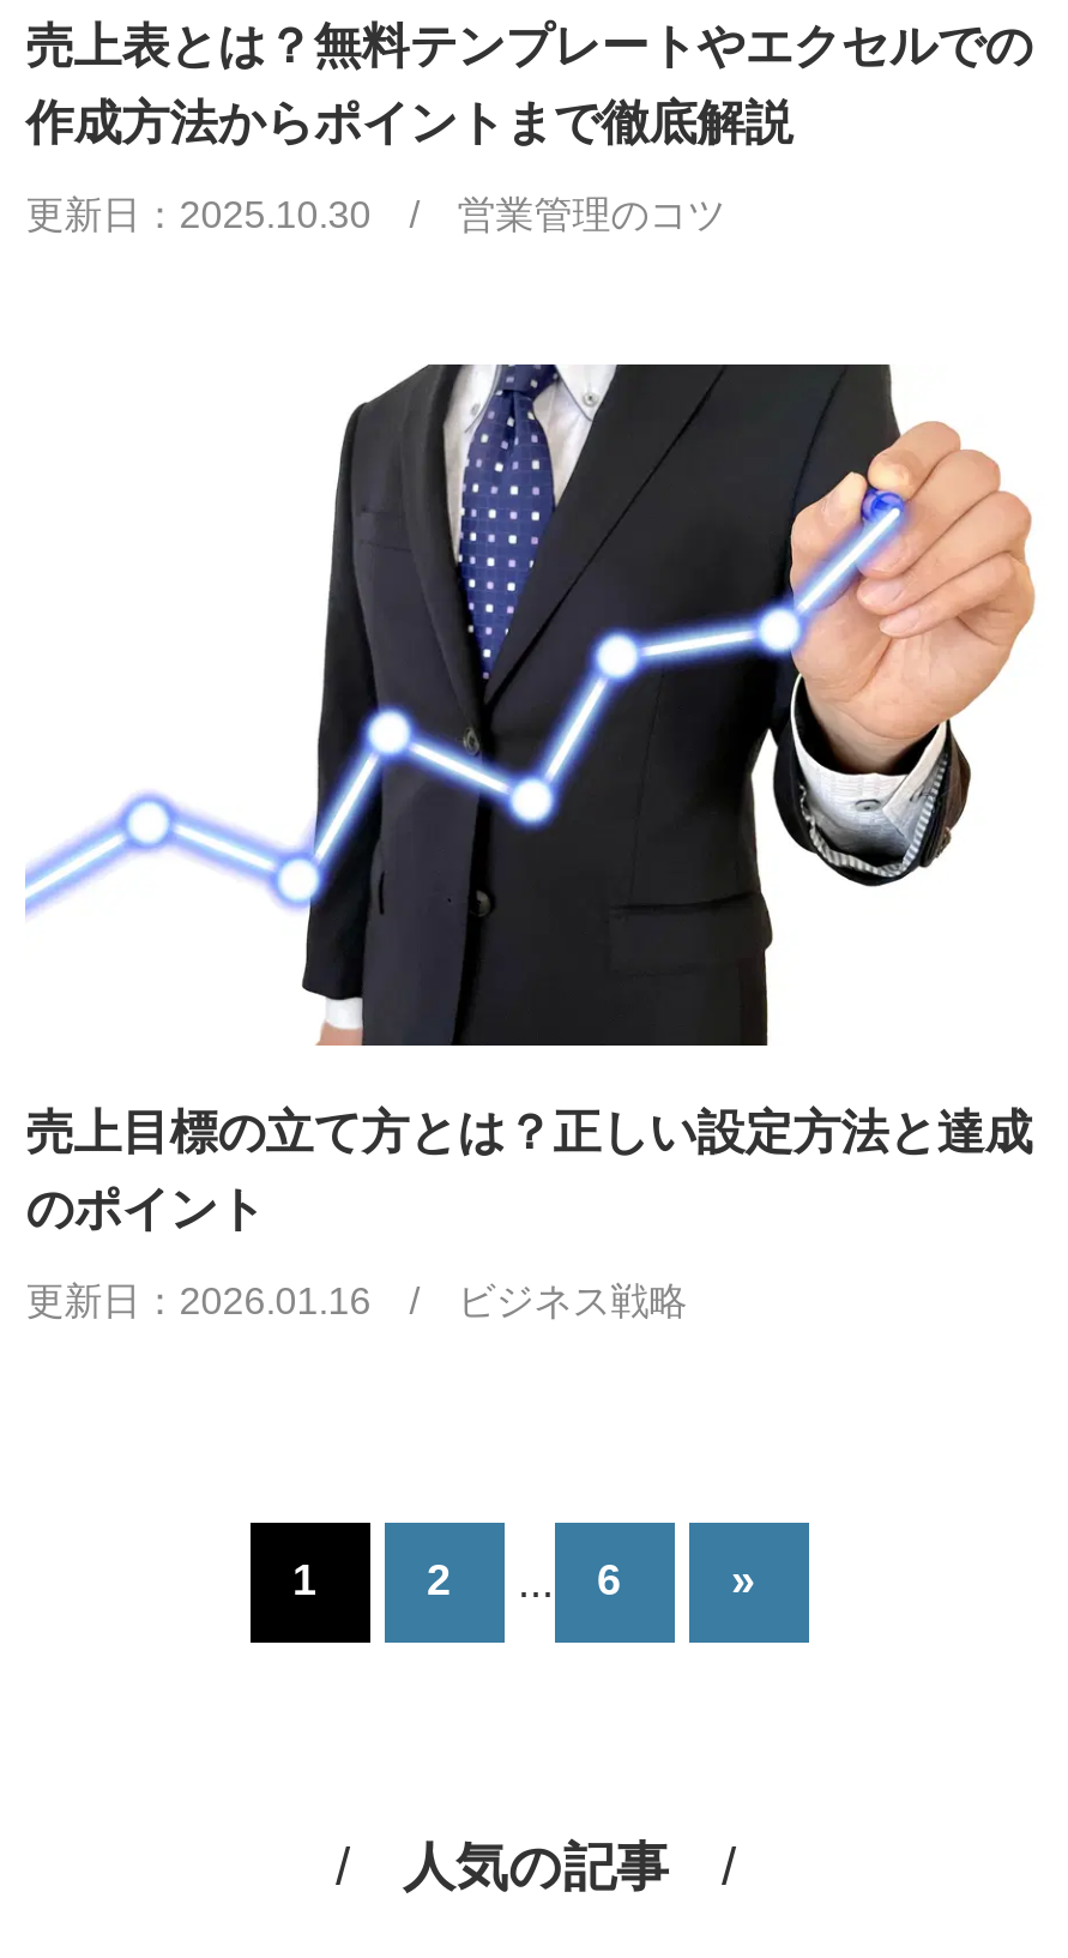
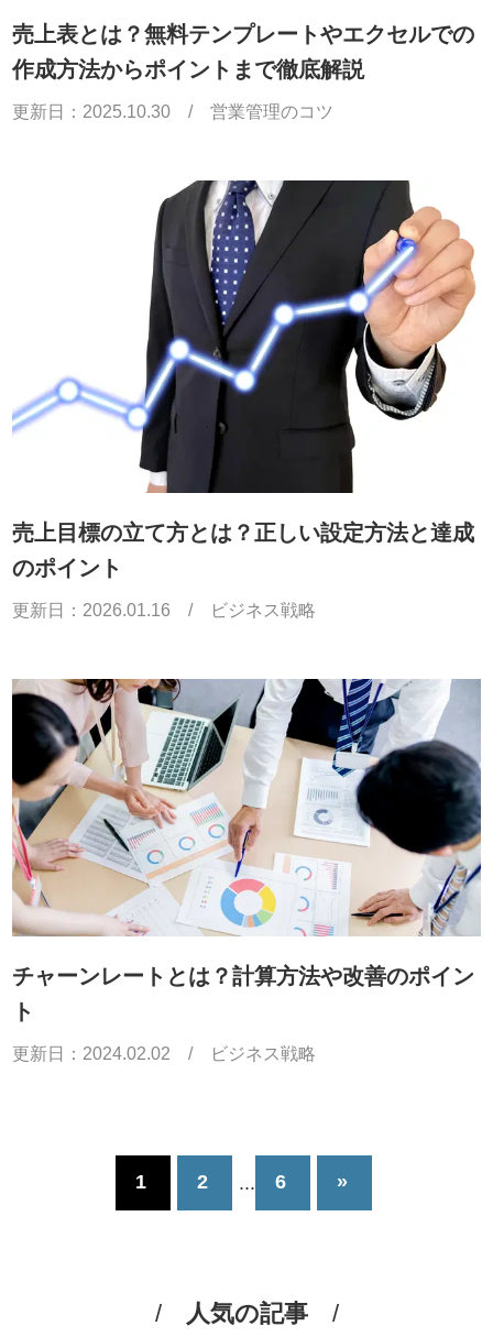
none -> [11,678,482,1063] [image] | チャーンレートとは？計算方法や改善のポイン | ト | 更新日：2024.02.02 /ビジネス戦略

